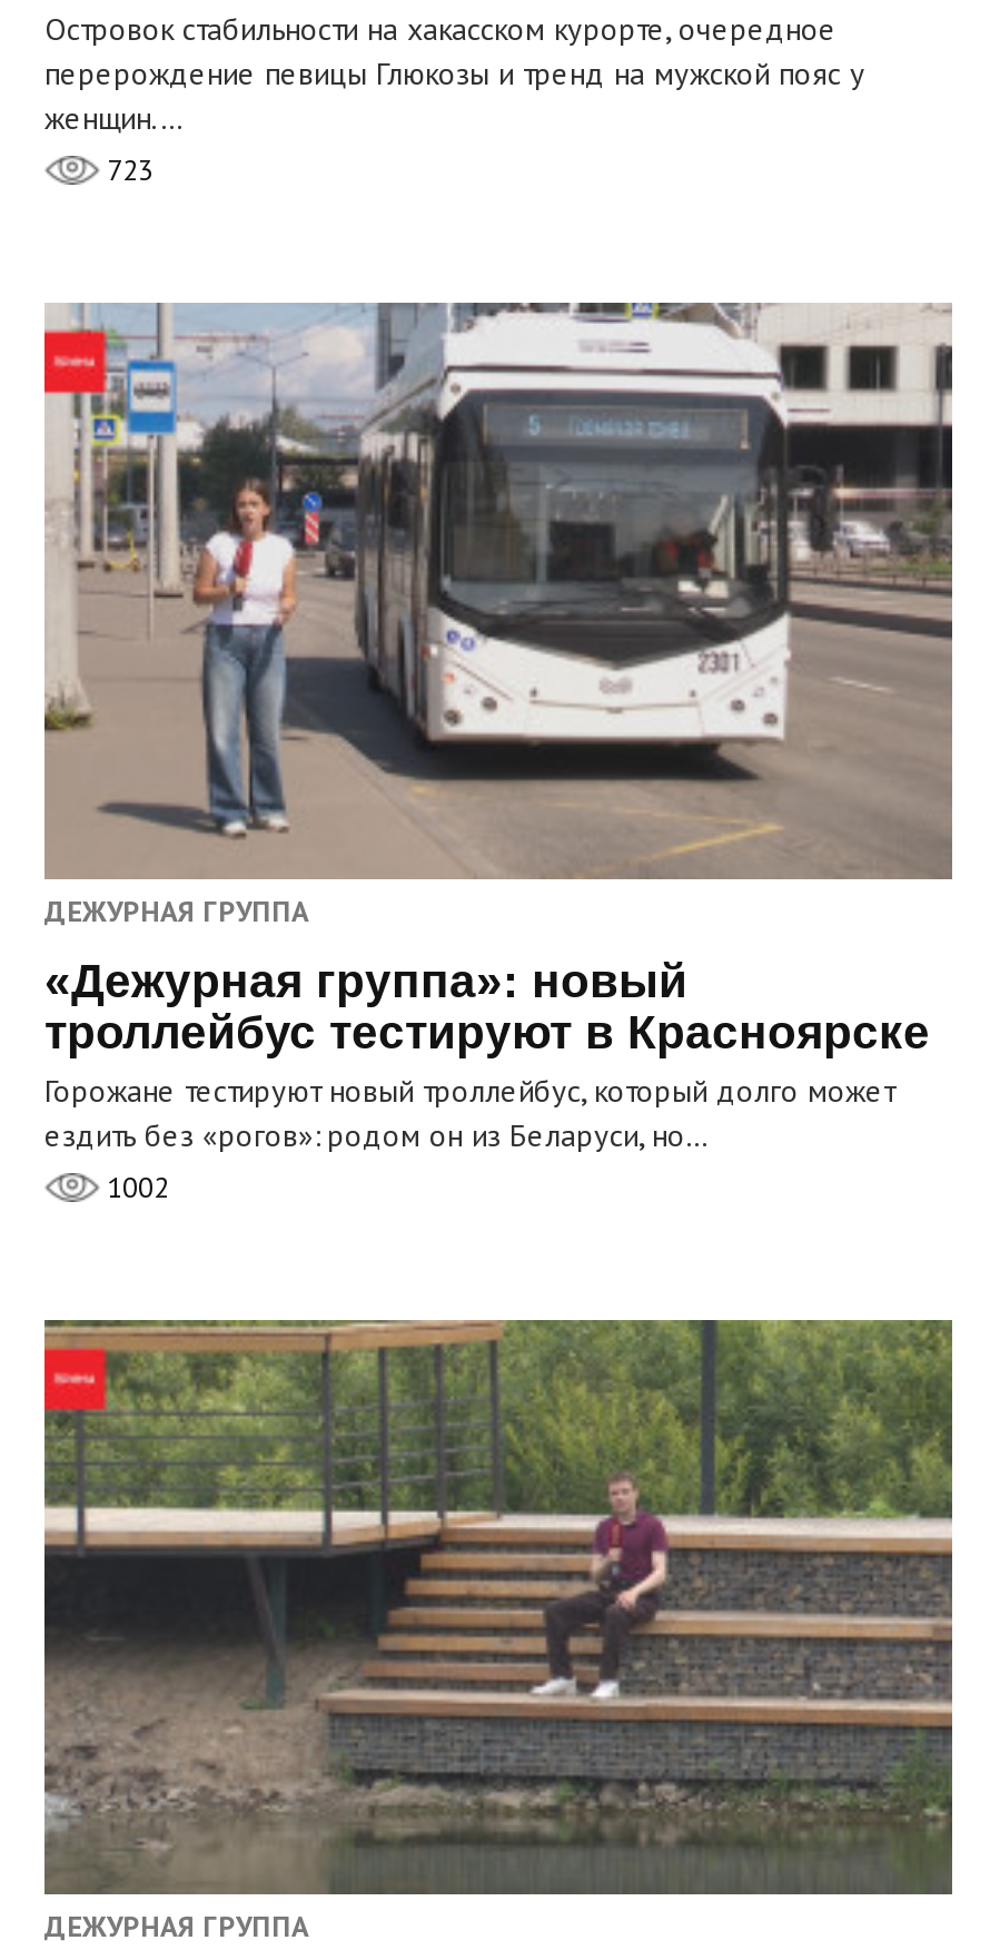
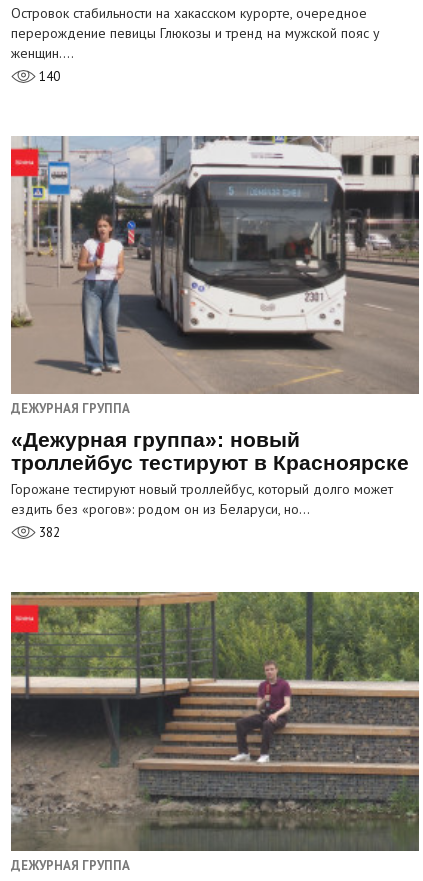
[100,152,154,190] 723 -> [36,68,60,85] 140
[100,1167,169,1205] 1002 -> [36,524,60,541] 382

